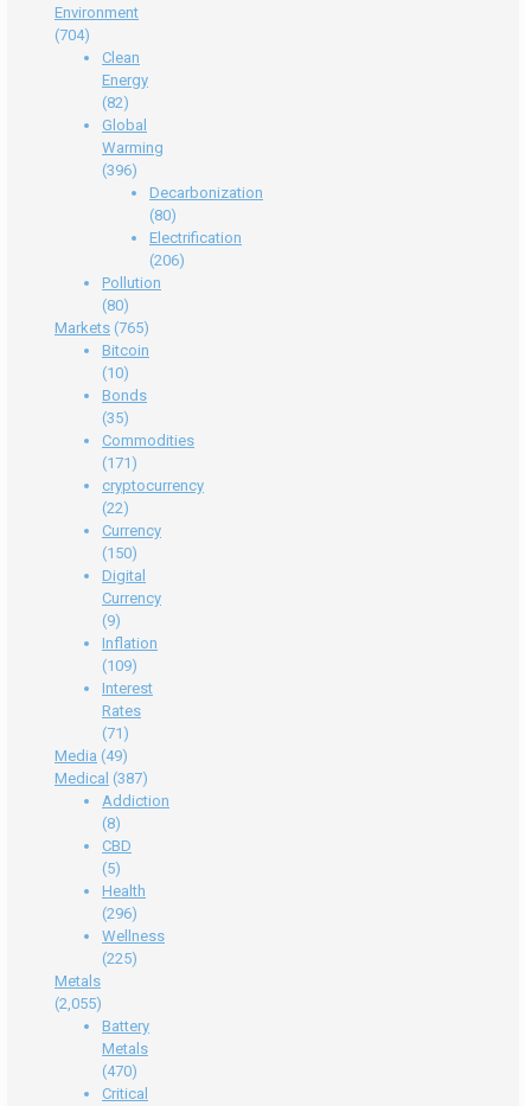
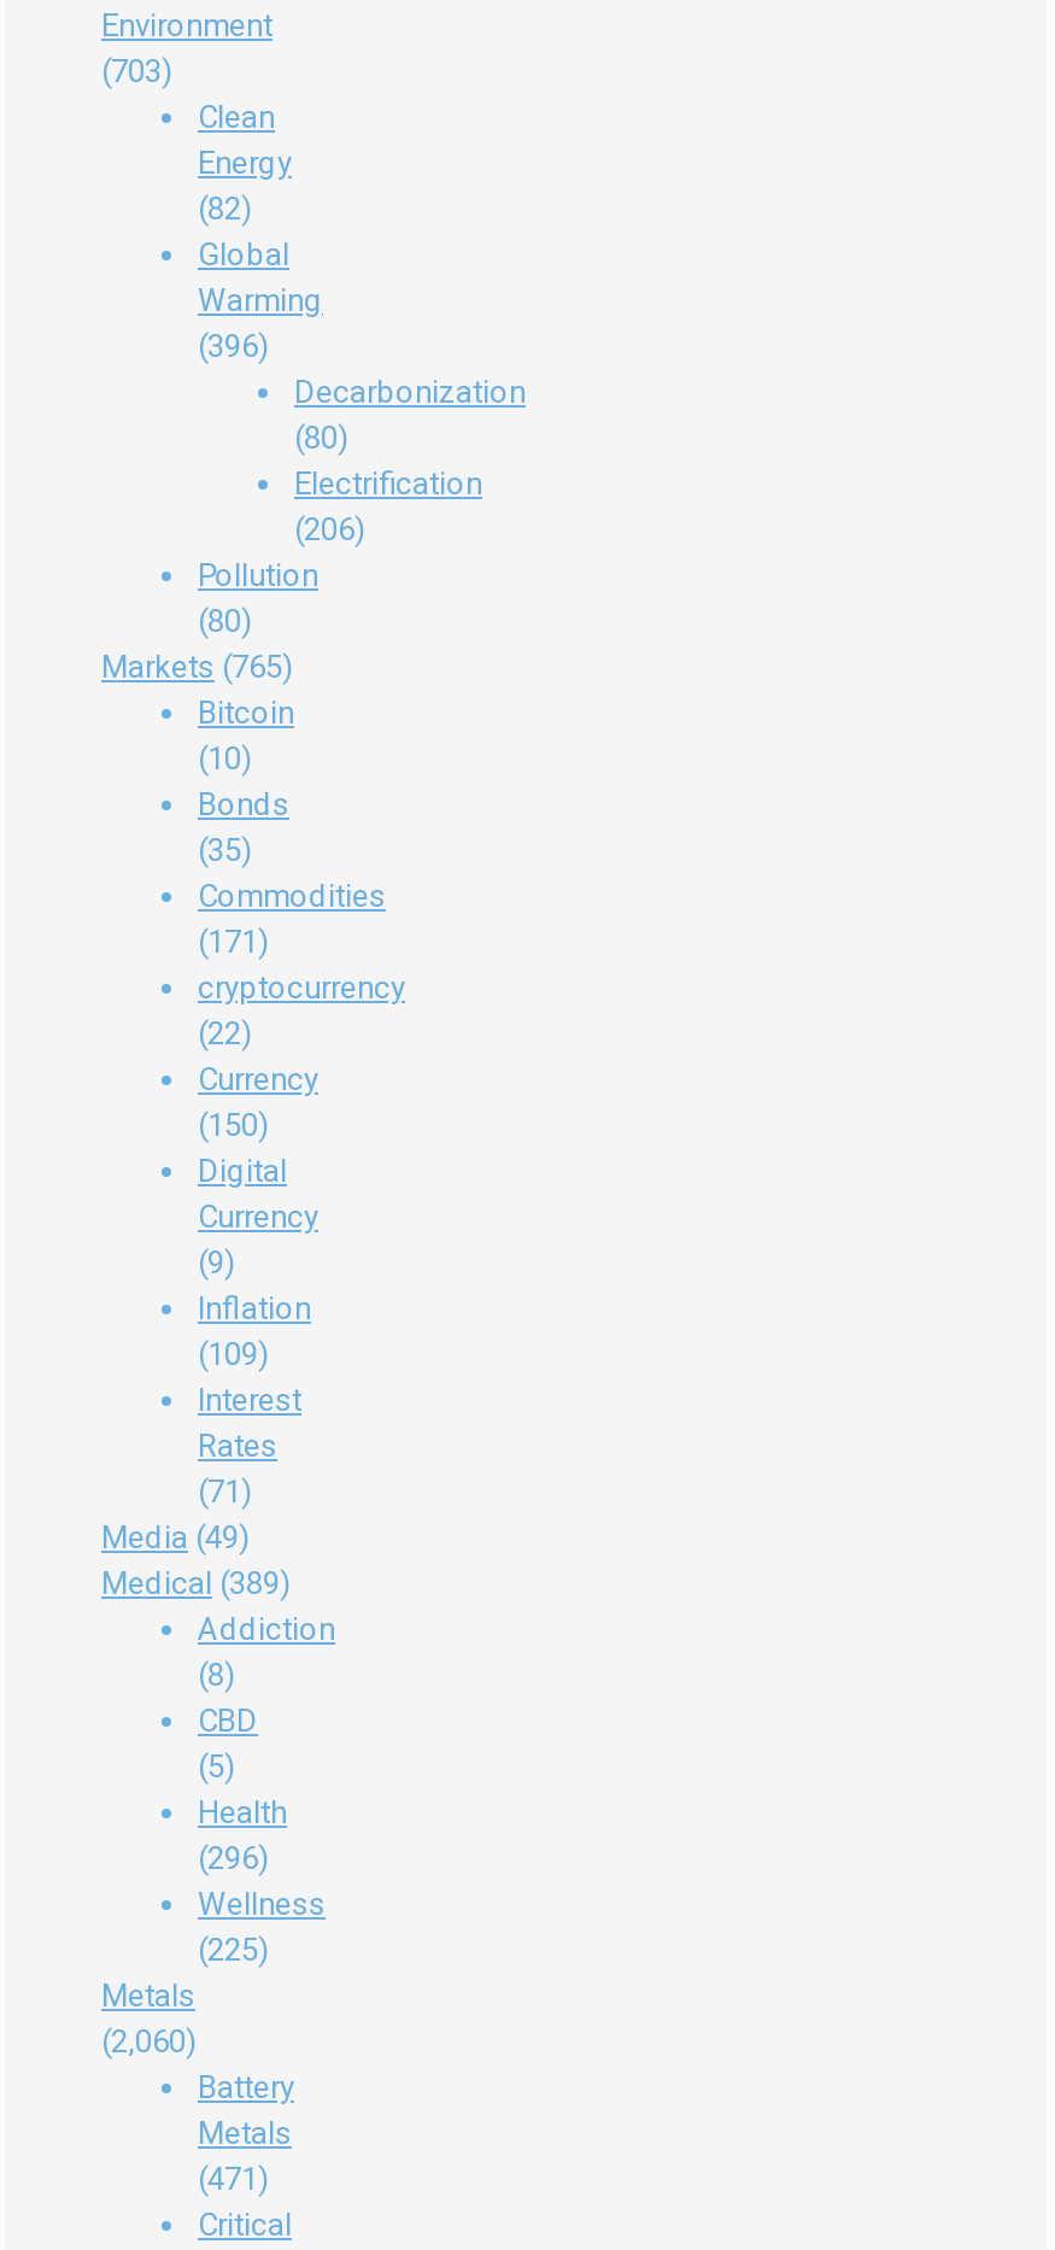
[55,26,90,43] (704) -> [101,52,174,88] (703)
[55,769,148,787] Medical (387) -> [101,1564,292,1600] Medical (389)
[55,994,102,1012] (2,055) -> [101,2022,198,2059] (2,060)
[102,1062,137,1079] (470) -> [198,2160,270,2196] (471)

